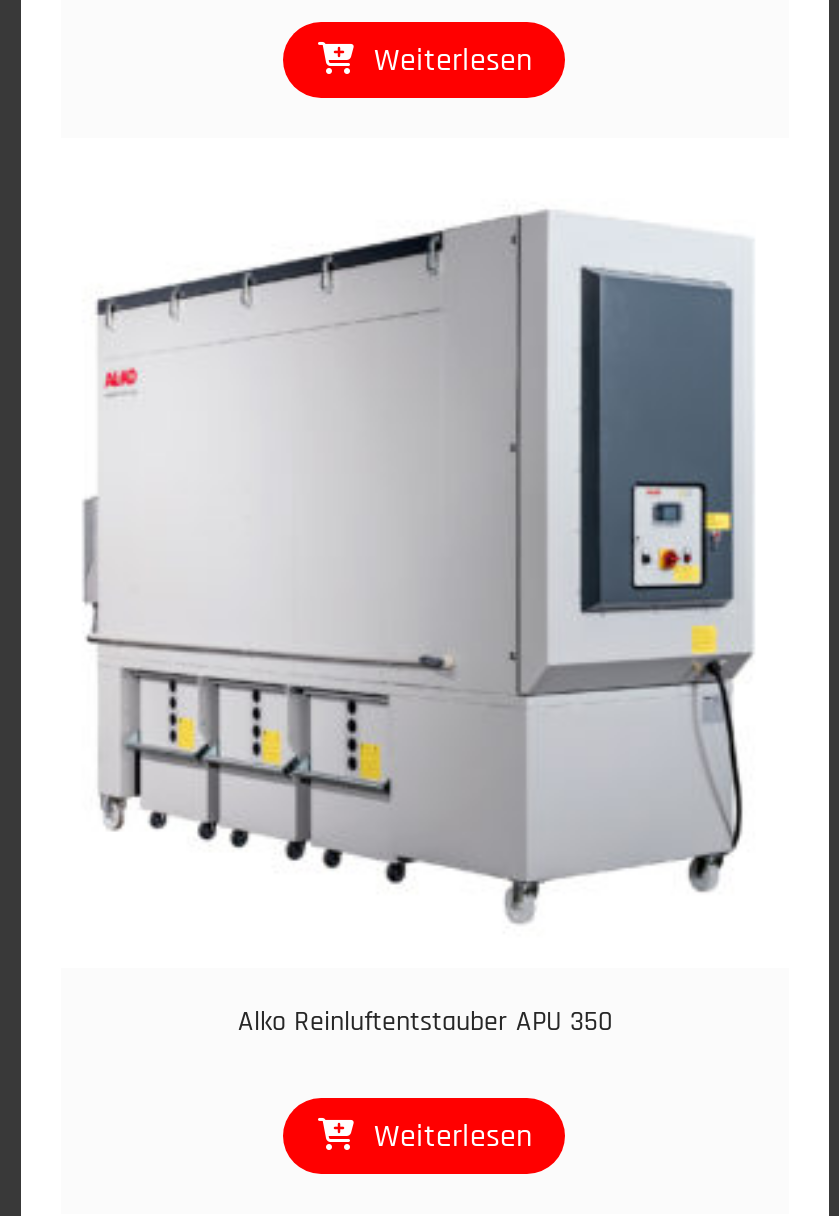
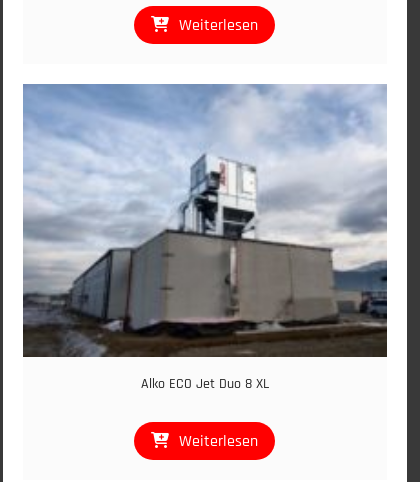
[61,214,789,1039] [image] | Alko Reinluftentstauber APU 350 -> [22,83,388,393] [image] | Alko ECO Jet Duo 8 XL

